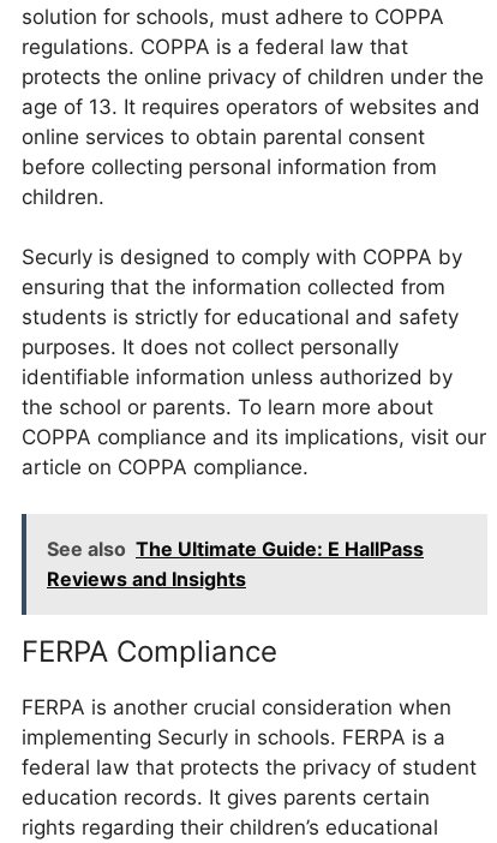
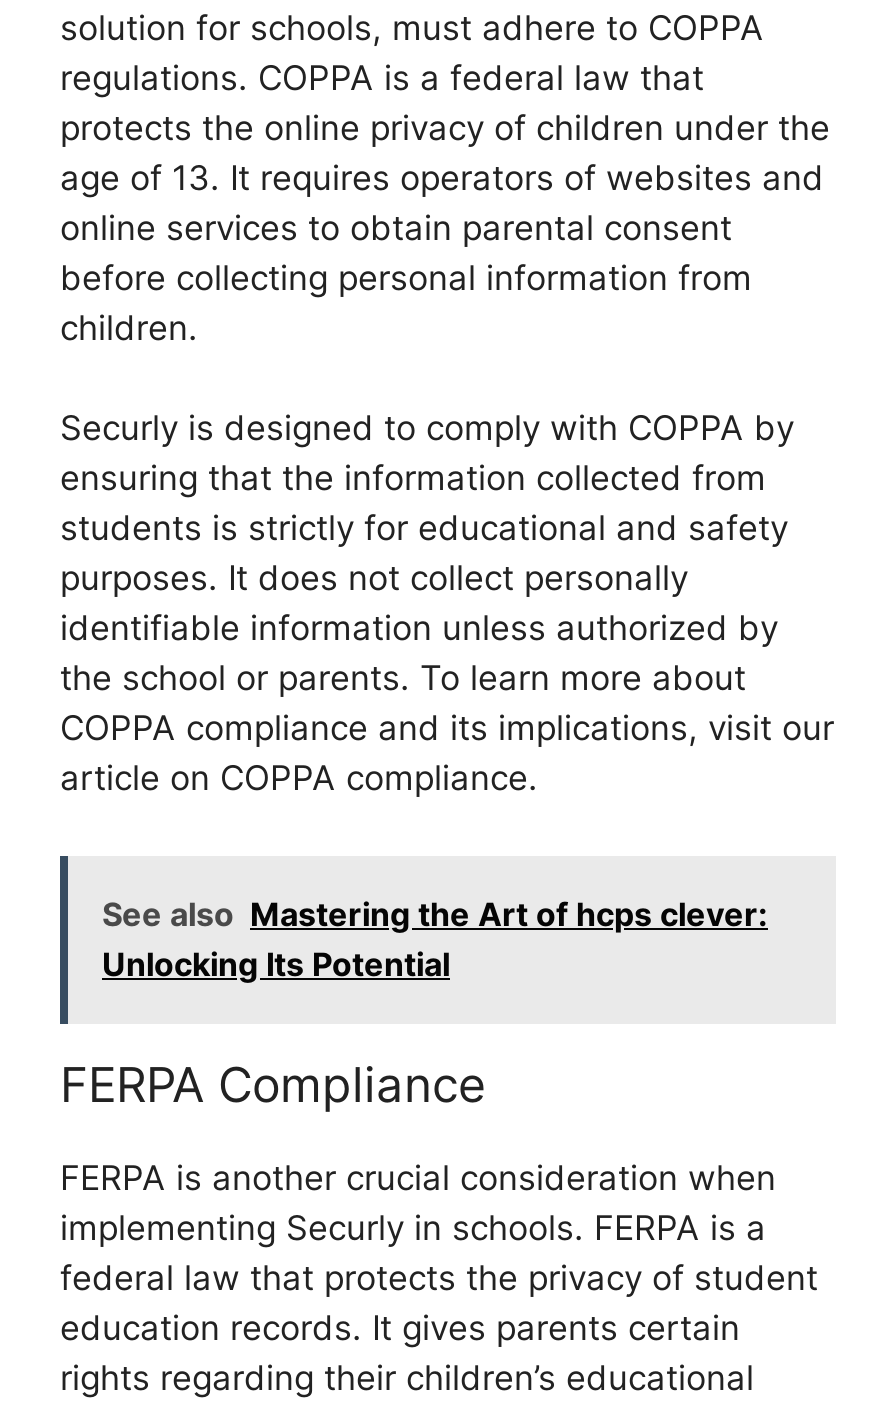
[47,537,424,591] See also The Ultimate Guide: E HallPass | Reviews and Insights -> [102,894,768,984] See also Mastering the Art of hcps clever: | Unlocking Its Potential

